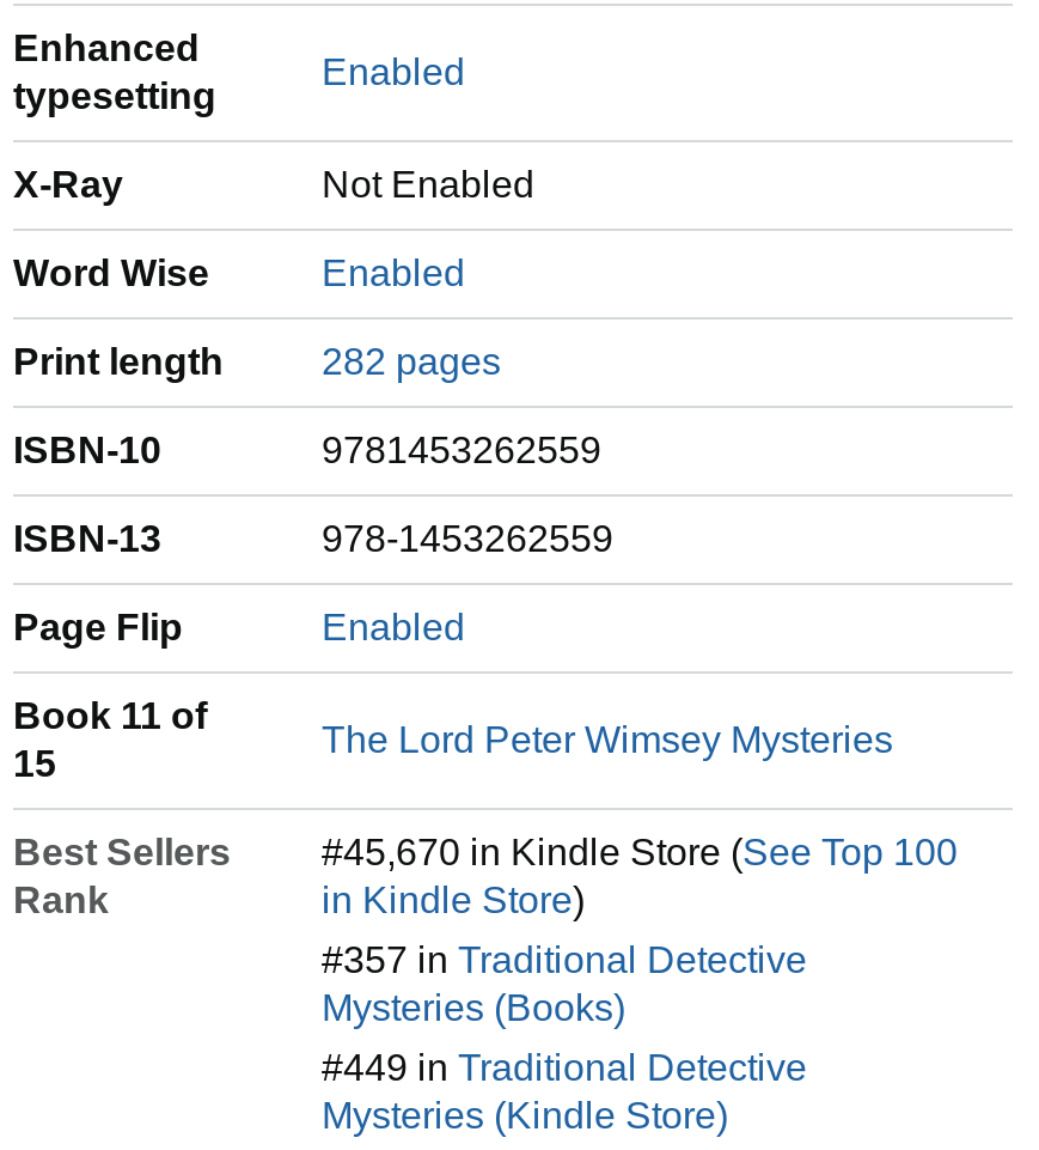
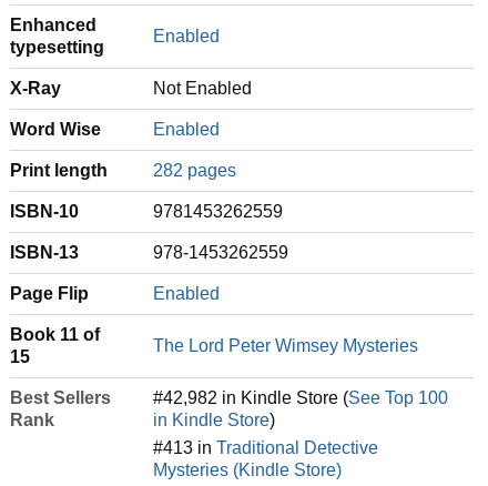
[322,832,958,873] #45,670 in Kindle Store (See Top 100 -> [153,389,448,408] #42,982 in Kindle Store (See Top 100
[322,940,807,1088] #357 in Traditional Detective | Mysteries (Books) | #449 in Traditional Detective -> [153,439,378,457] #413 in Traditional Detective

